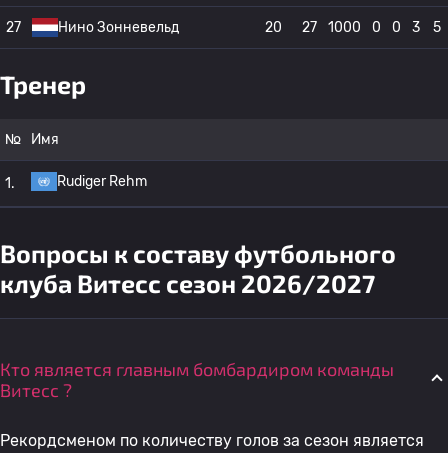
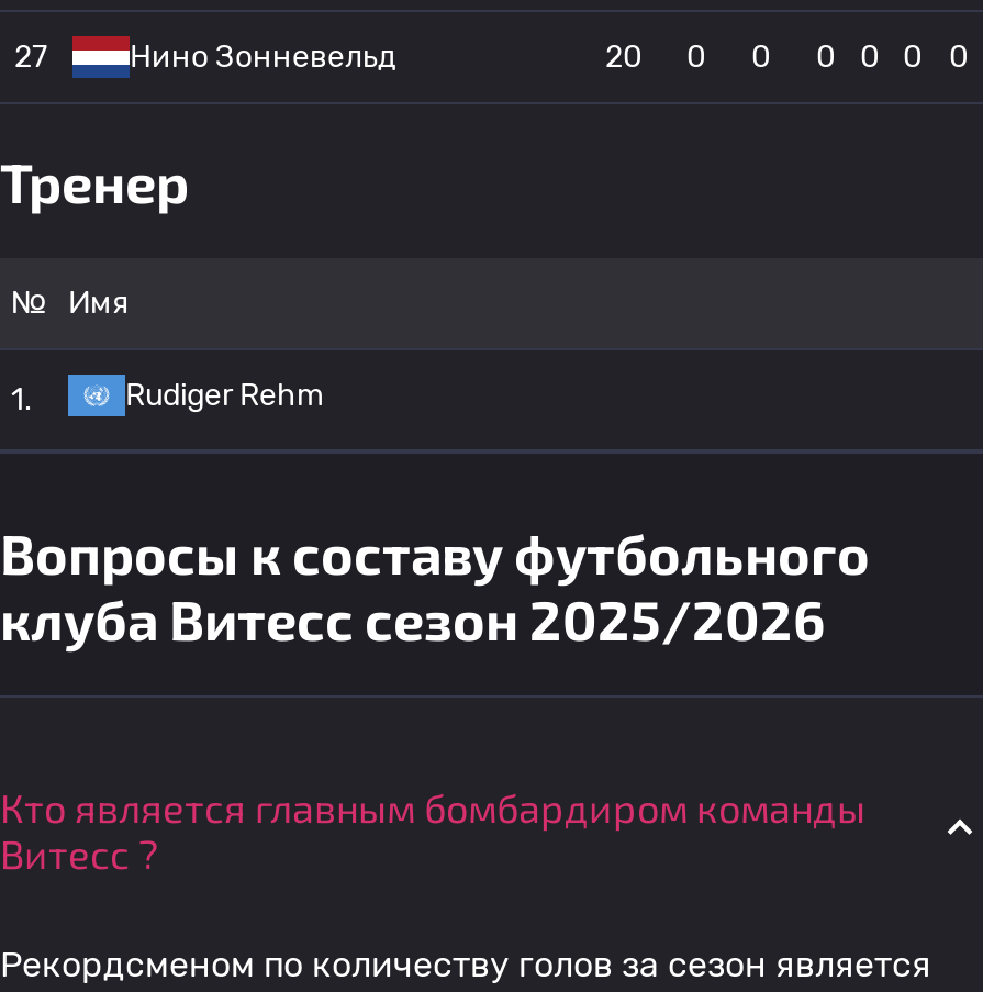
[302,19,361,36] 27 | 1000 -> none
[411,19,440,36] 3 | 5 -> [816,38,969,76] 0 | 0 | 0 | 0
[0,268,375,298] клуба Витесс сезон 2026/2027 -> [0,586,826,651] клуба Витесс сезон 2025/2026

